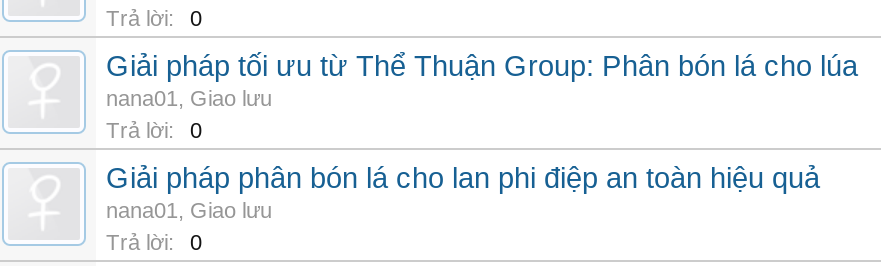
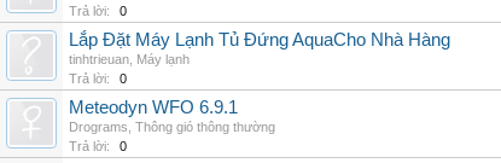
[106,50,858,110] Giải pháp tối ưu từ Thể Thuận Group: Phân bón lá cho lúa | nana01, Giao lưu -> [69,30,450,66] Lắp Đặt Máy Lạnh Tủ Đứng AquaCho Nhà Hàng | tinhtrieuan, Máy lạnh
[106,162,820,222] Giải pháp phân bón lá cho lan phi điệp an toàn hiệu quả | nana01, Giao lưu -> [69,98,275,134] Meteodyn WFO 6.9.1 | Drograms, Thông gió thông thường

